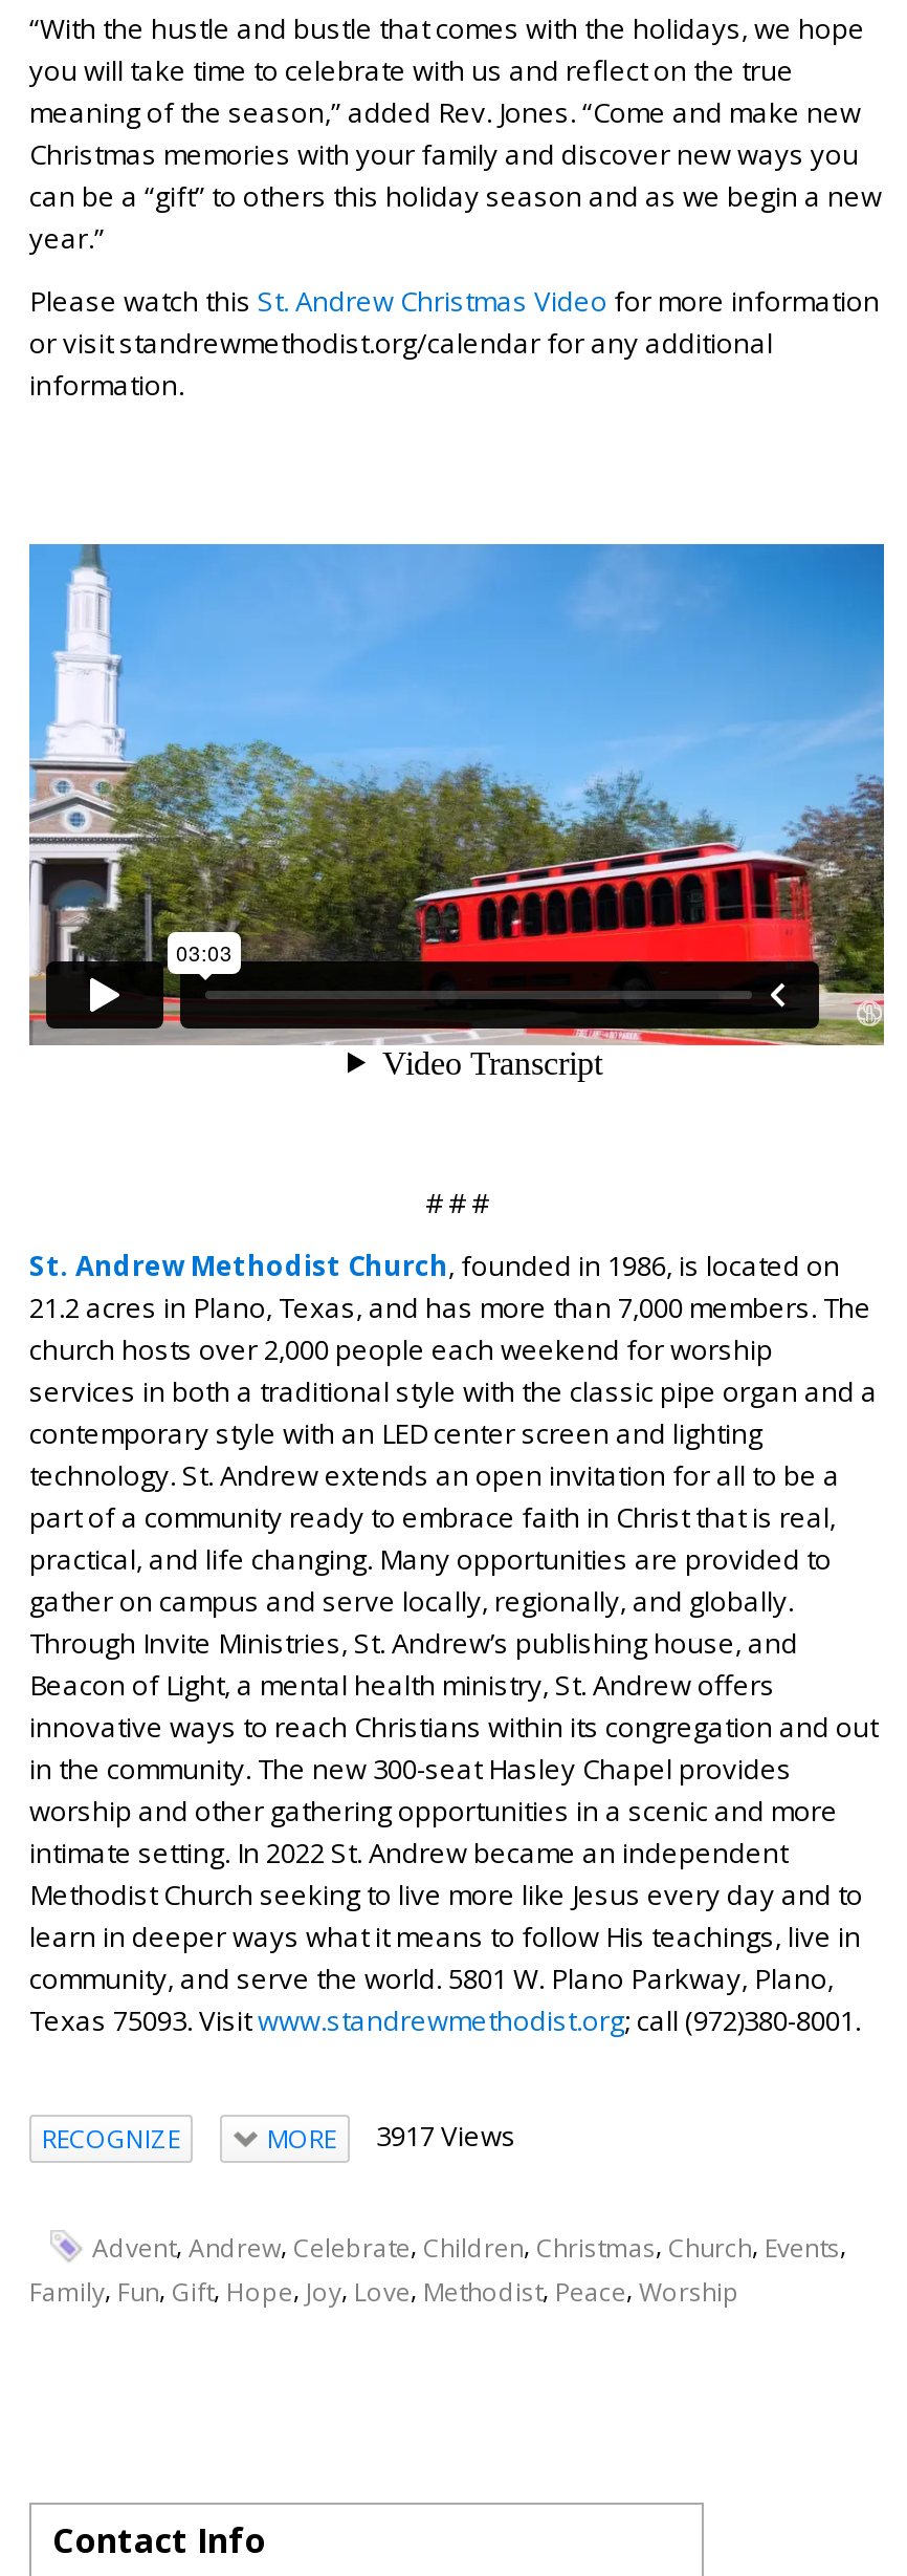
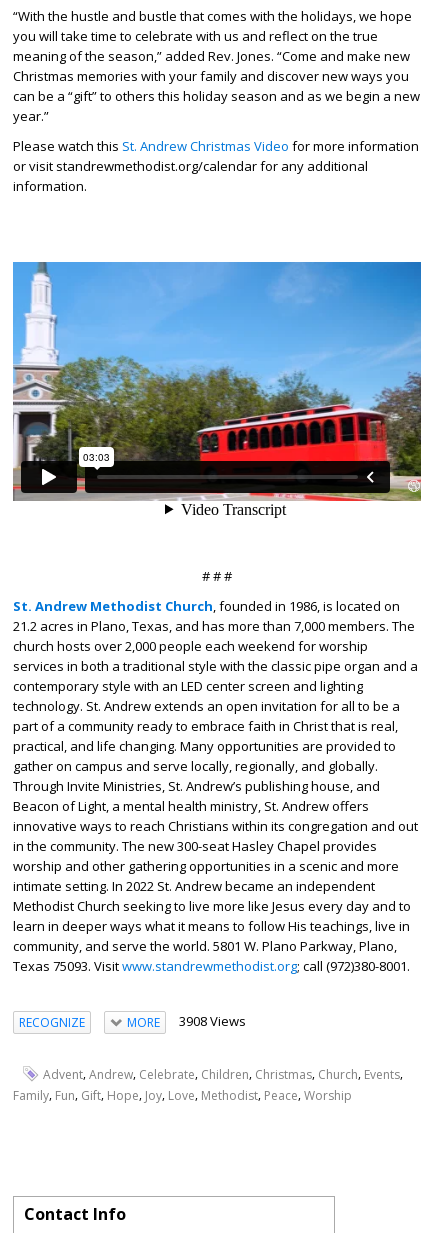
[267,2117,516,2157] MORE 3917 Views -> [126,1012,245,1031] MORE 3908 Views

